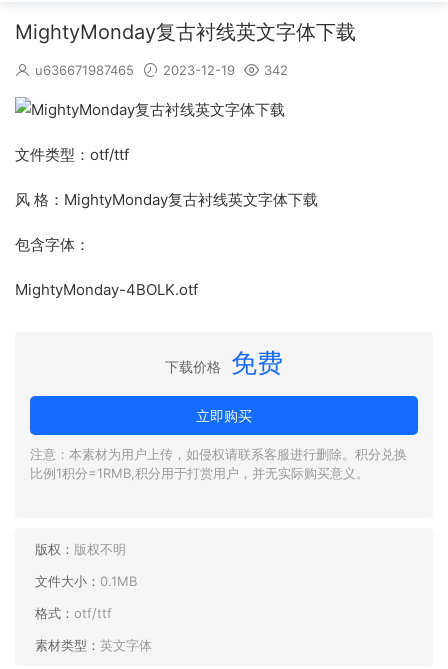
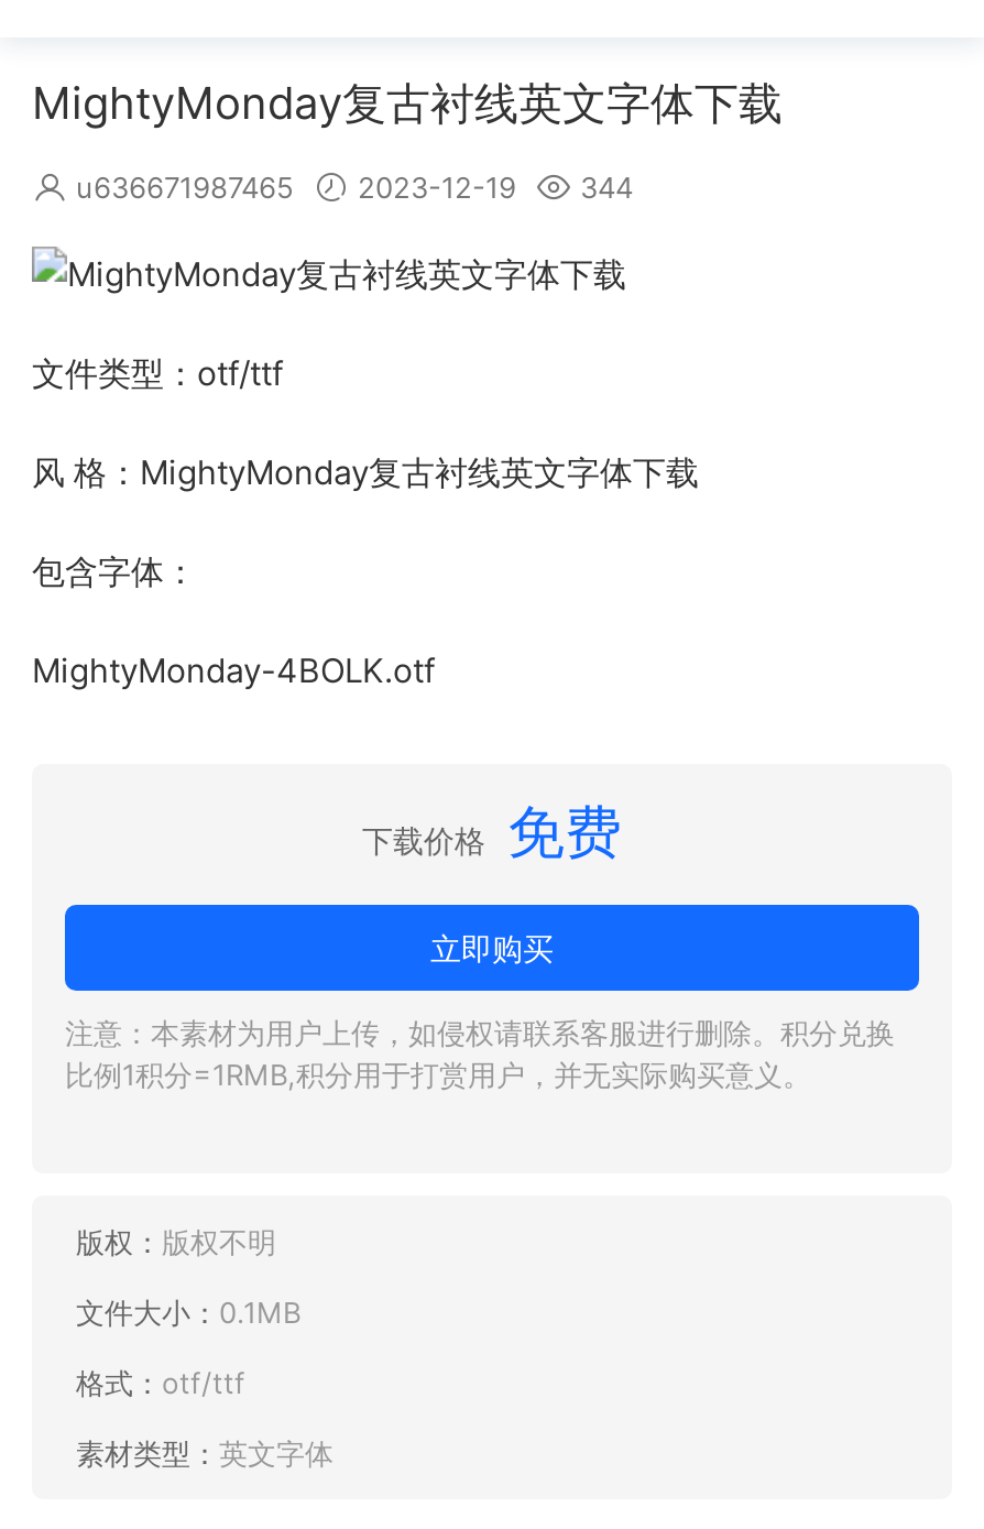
[35,62,288,78] u636671987465 2023-12-19 342 -> [76,170,633,205] u636671987465 2023-12-19 344

